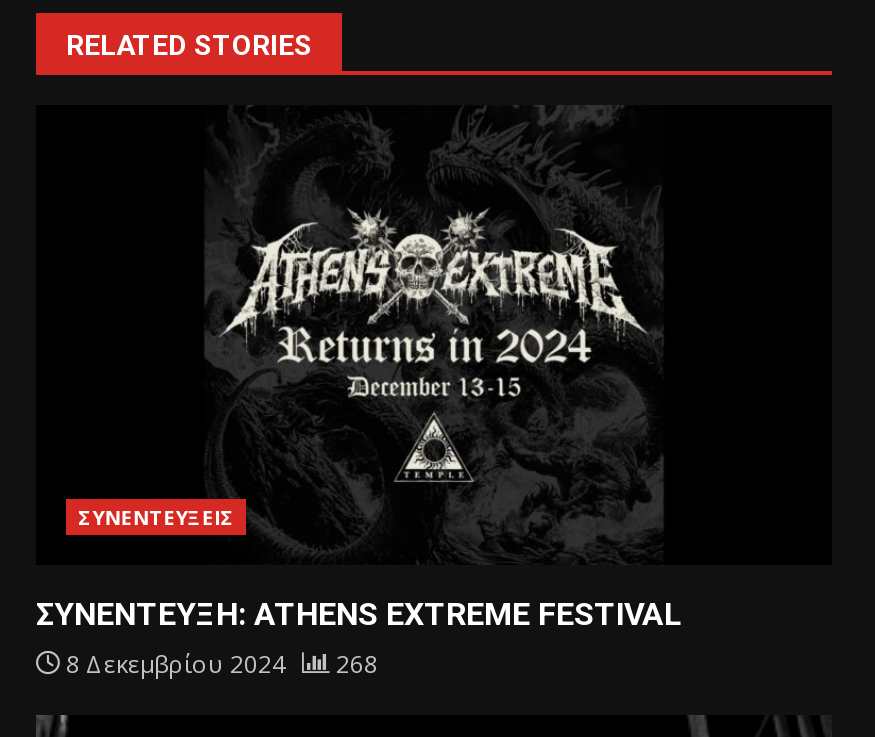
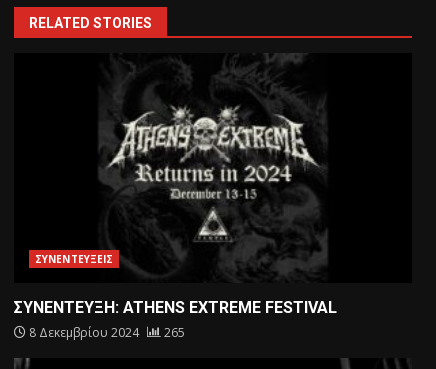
[60,646,378,680] 8 Δεκεμβρίου 2024 268 -> [26,324,185,341] 8 Δεκεμβρίου 2024 265

